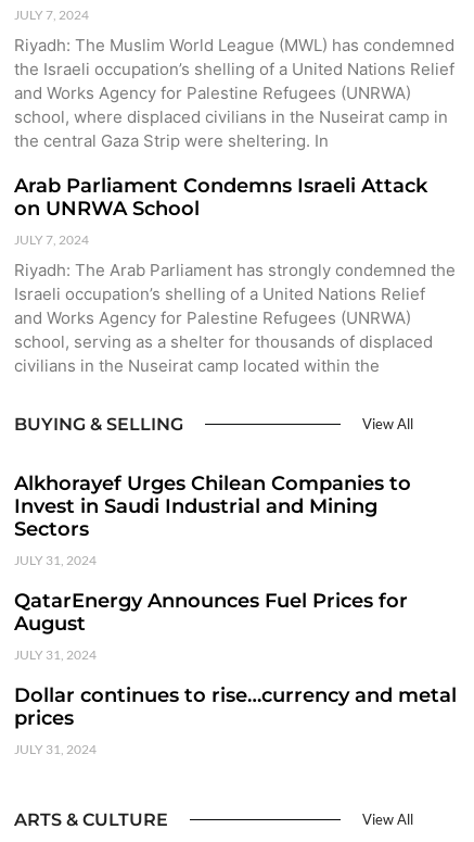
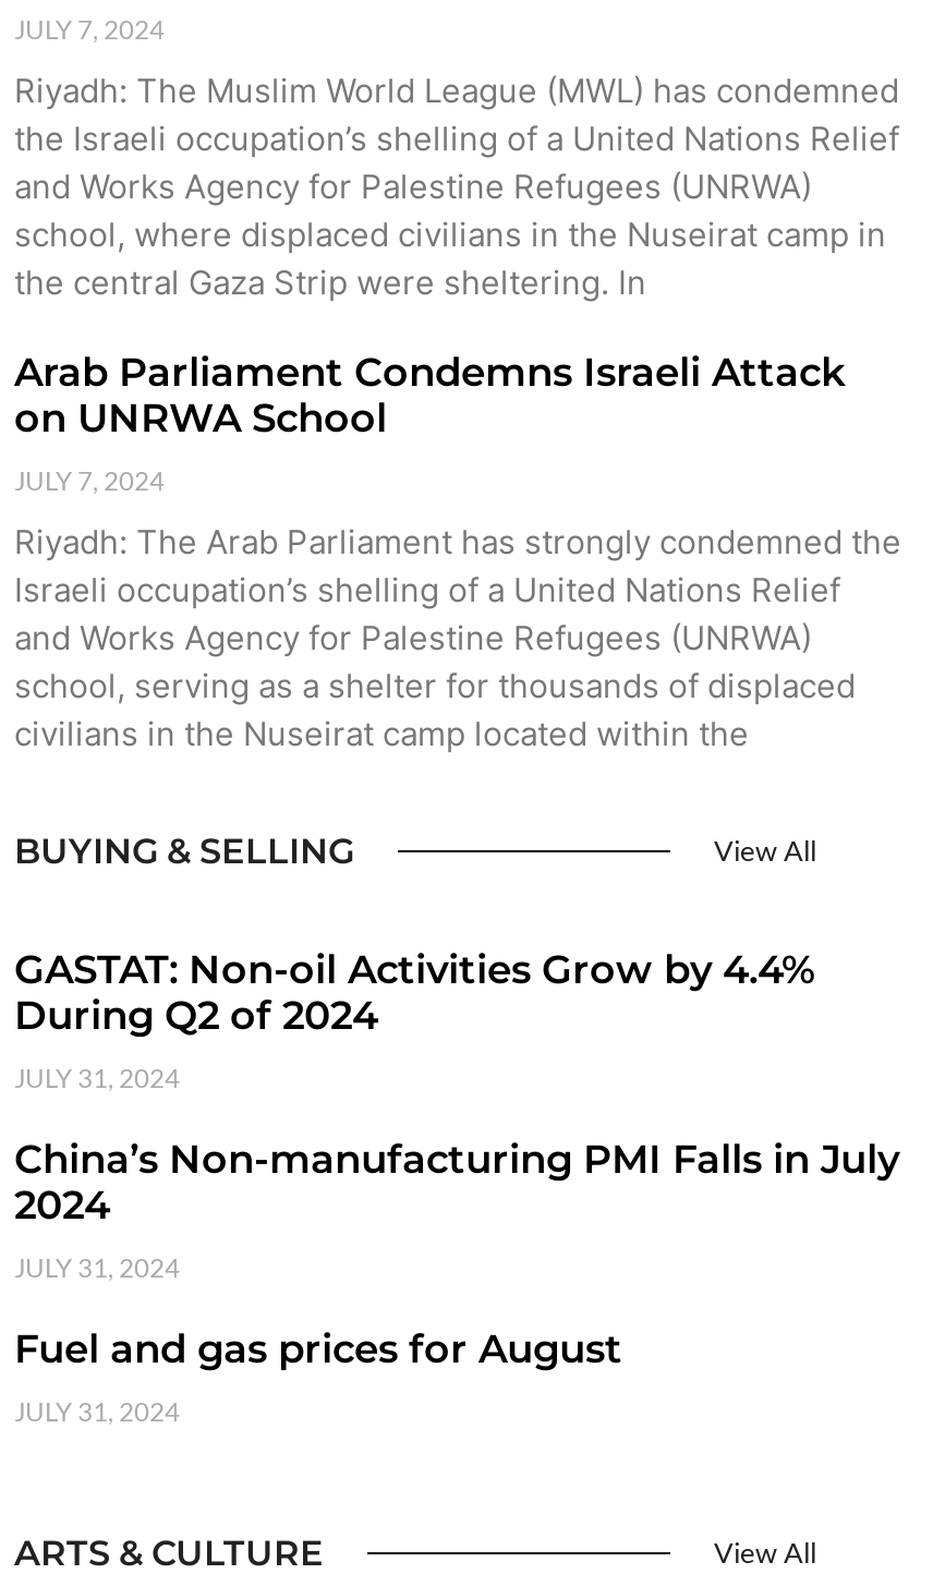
[14,471,411,541] Alkhorayef Urges Chilean Companies to | Invest in Saudi Industrial and Mining | Sectors -> [14,946,814,1039] GASTAT: Non-oil Activities Grow by 4.4% | During Q2 of 2024
[14,589,408,635] QatarEnergy Announces Fuel Prices for | August -> [14,1135,899,1229] China’s Non-manufacturing PMI Falls in July | 2024
[14,683,457,730] Dollar continues to rise…currency and metal | prices -> [14,1325,622,1373] Fuel and gas prices for August

